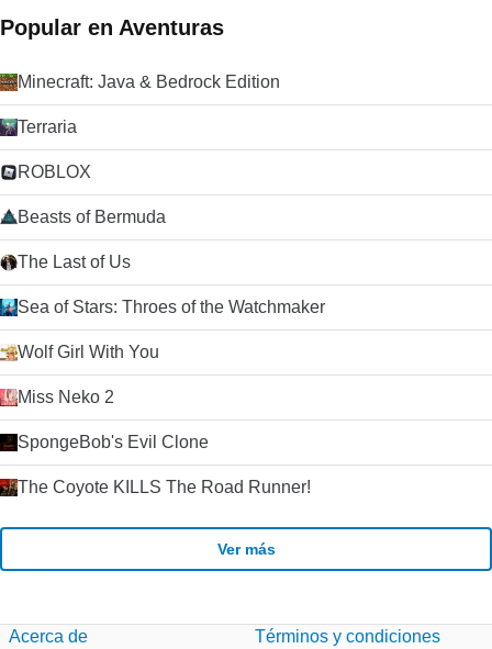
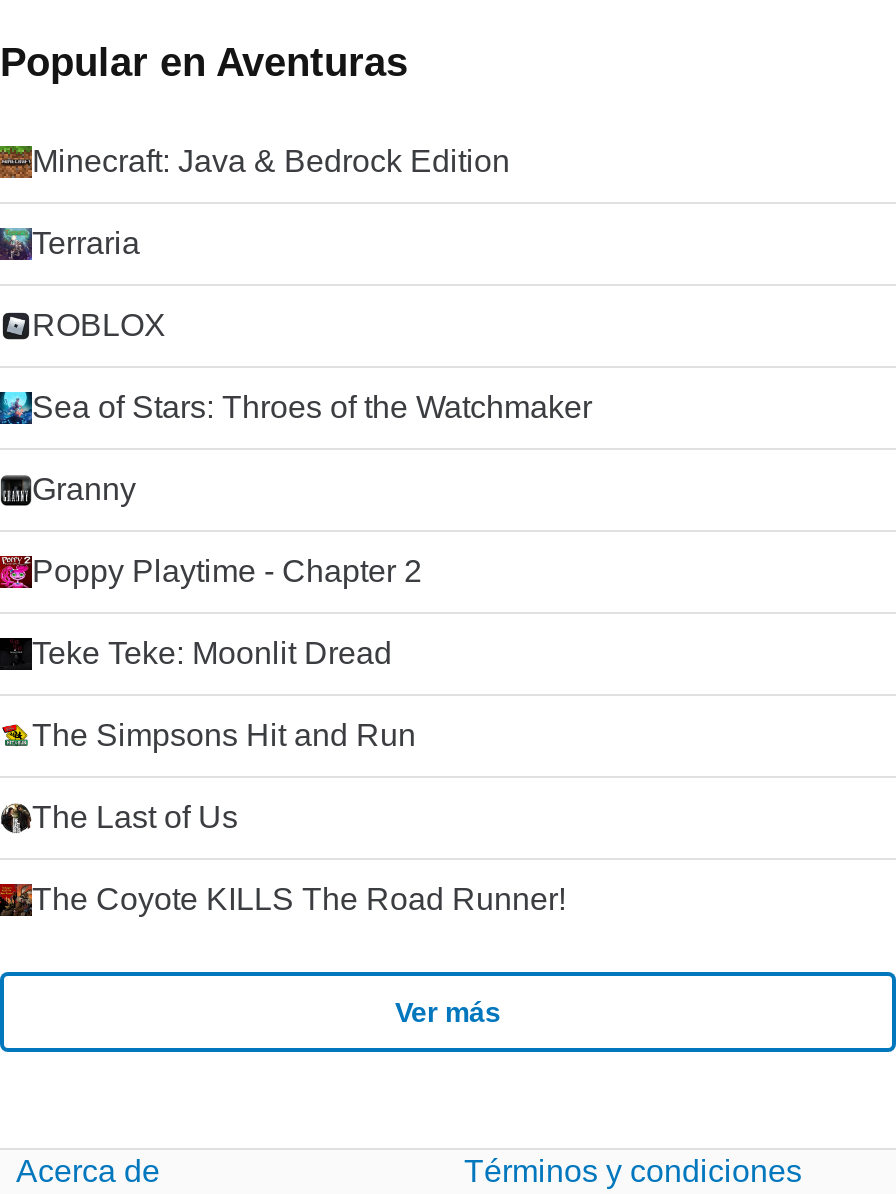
[18,208,166,226] Beasts of Bermuda -> [32,472,422,752] Granny | Poppy Playtime - Chapter 2 | Teke Teke: Moonlit Dread | The Simpsons Hit and Run
moved [18,253,131,271] -> [32,800,238,834]: The Last of Us
moved [18,298,325,316] -> [32,390,592,424]: Sea of Stars: Throes of the Watchmaker
[18,343,209,451] Wolf Girl With You | Miss Neko 2 | SpongeBob's Evil Clone -> none

